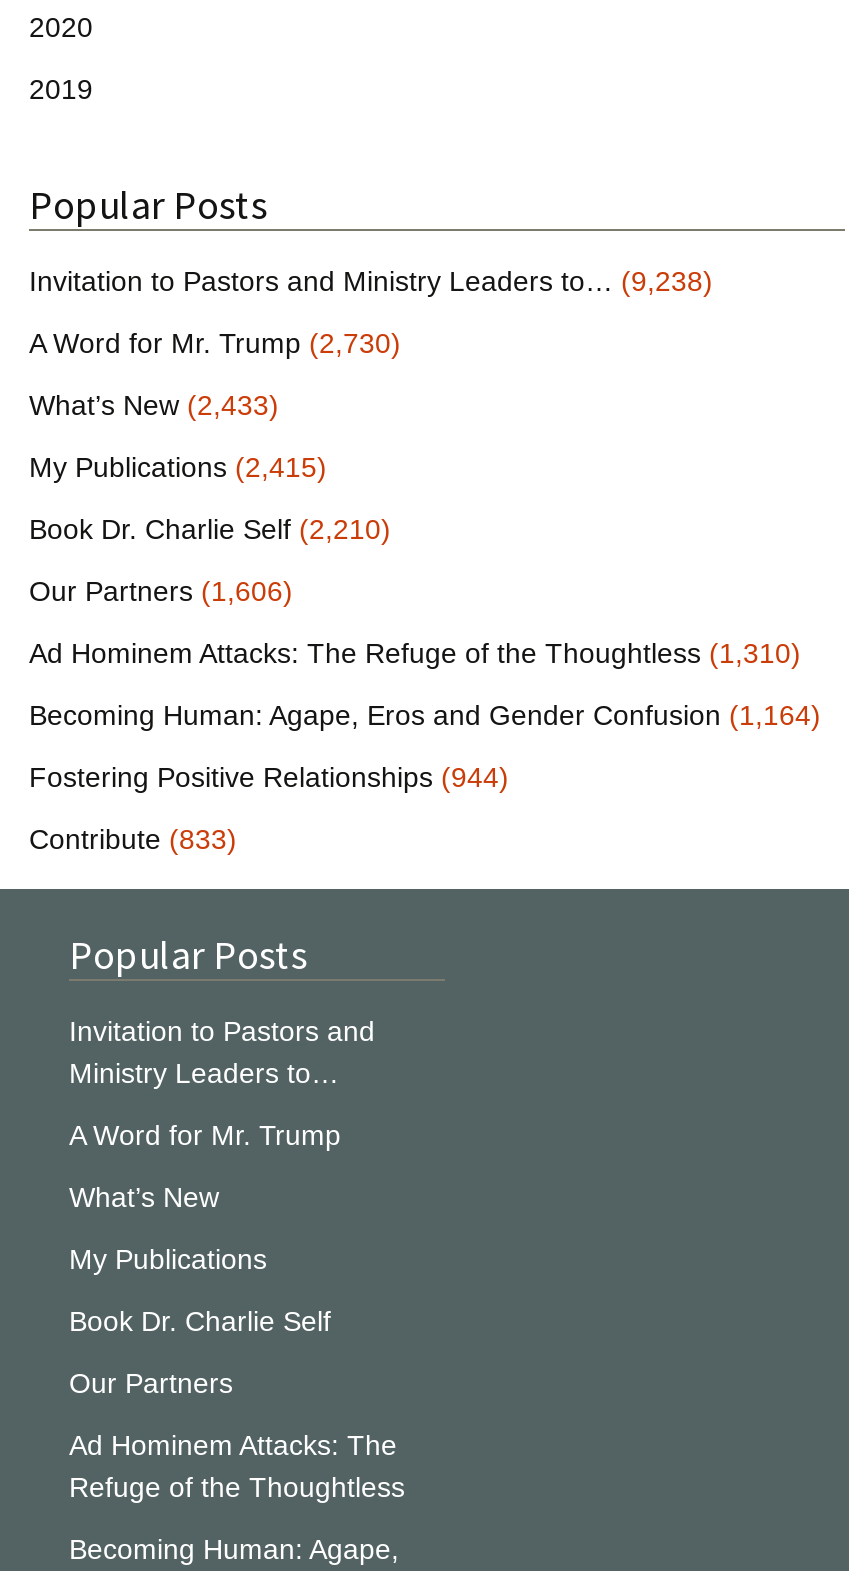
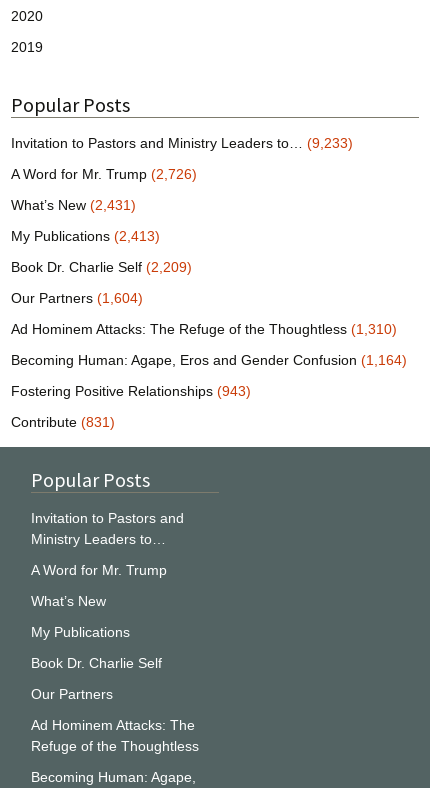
[29,265,713,297] Invitation to Pastors and Ministry Leaders to… (9,238) -> [11,135,353,151] Invitation to Pastors and Ministry Leaders to… (9,233)
[29,327,401,359] A Word for Mr. Trump (2,730) -> [11,166,197,182] A Word for Mr. Trump (2,726)
[29,389,279,421] What’s New (2,433) -> [11,197,136,213] What’s New (2,431)
[29,451,327,483] My Publications (2,415) -> [11,228,160,244] My Publications (2,413)
[29,513,391,545] Book Dr. Charlie Self (2,210) -> [11,259,192,275] Book Dr. Charlie Self (2,209)
[29,575,293,607] Our Partners (1,606) -> [11,290,143,306] Our Partners (1,604)
[29,761,509,793] Fostering Positive Relationships (944) -> [11,383,251,399] Fostering Positive Relationships (943)
[29,823,237,855] Contribute (833) -> [11,414,115,430] Contribute (831)

